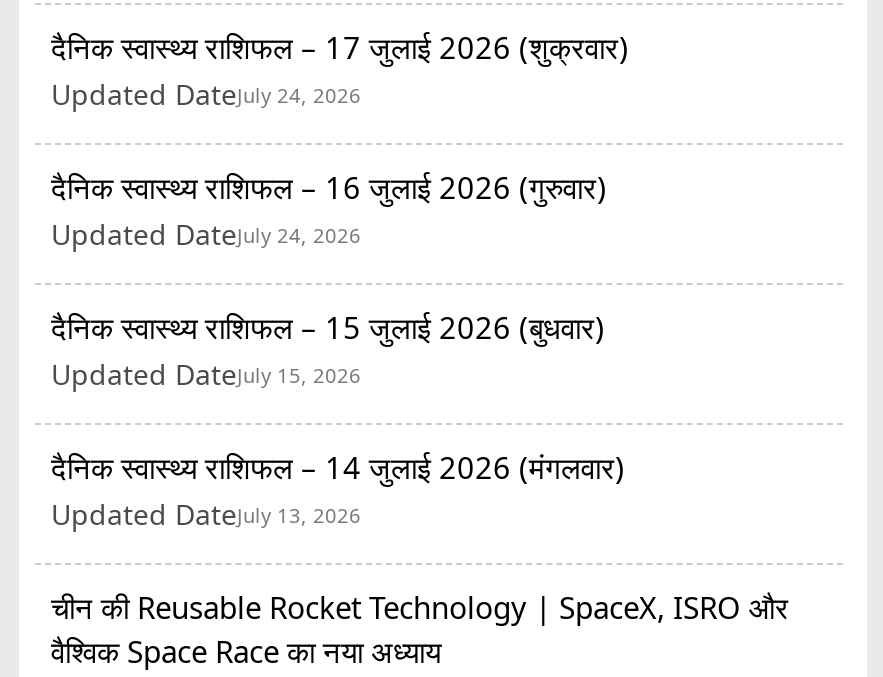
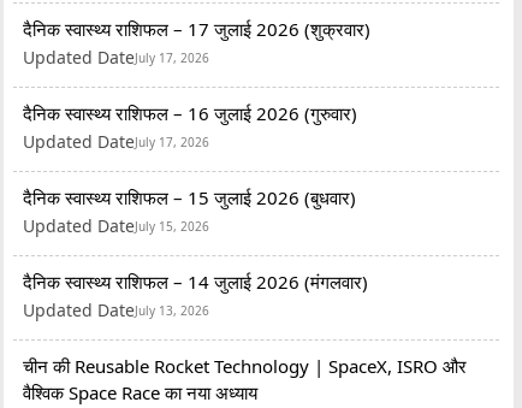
[51,75,361,113] Updated DateJuly 24, 2026 -> [23,46,209,69] Updated DateJuly 17, 2026
[51,215,361,253] Updated DateJuly 24, 2026 -> [23,130,209,153] Updated DateJuly 17, 2026

